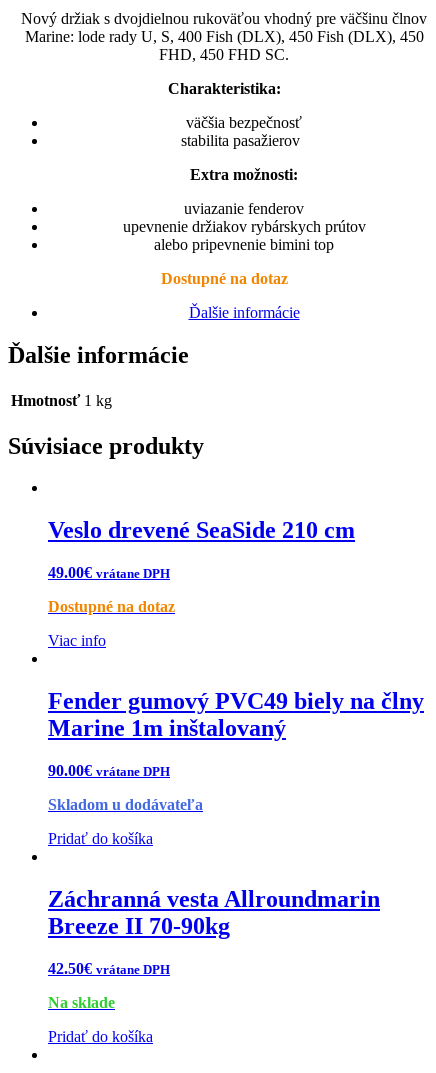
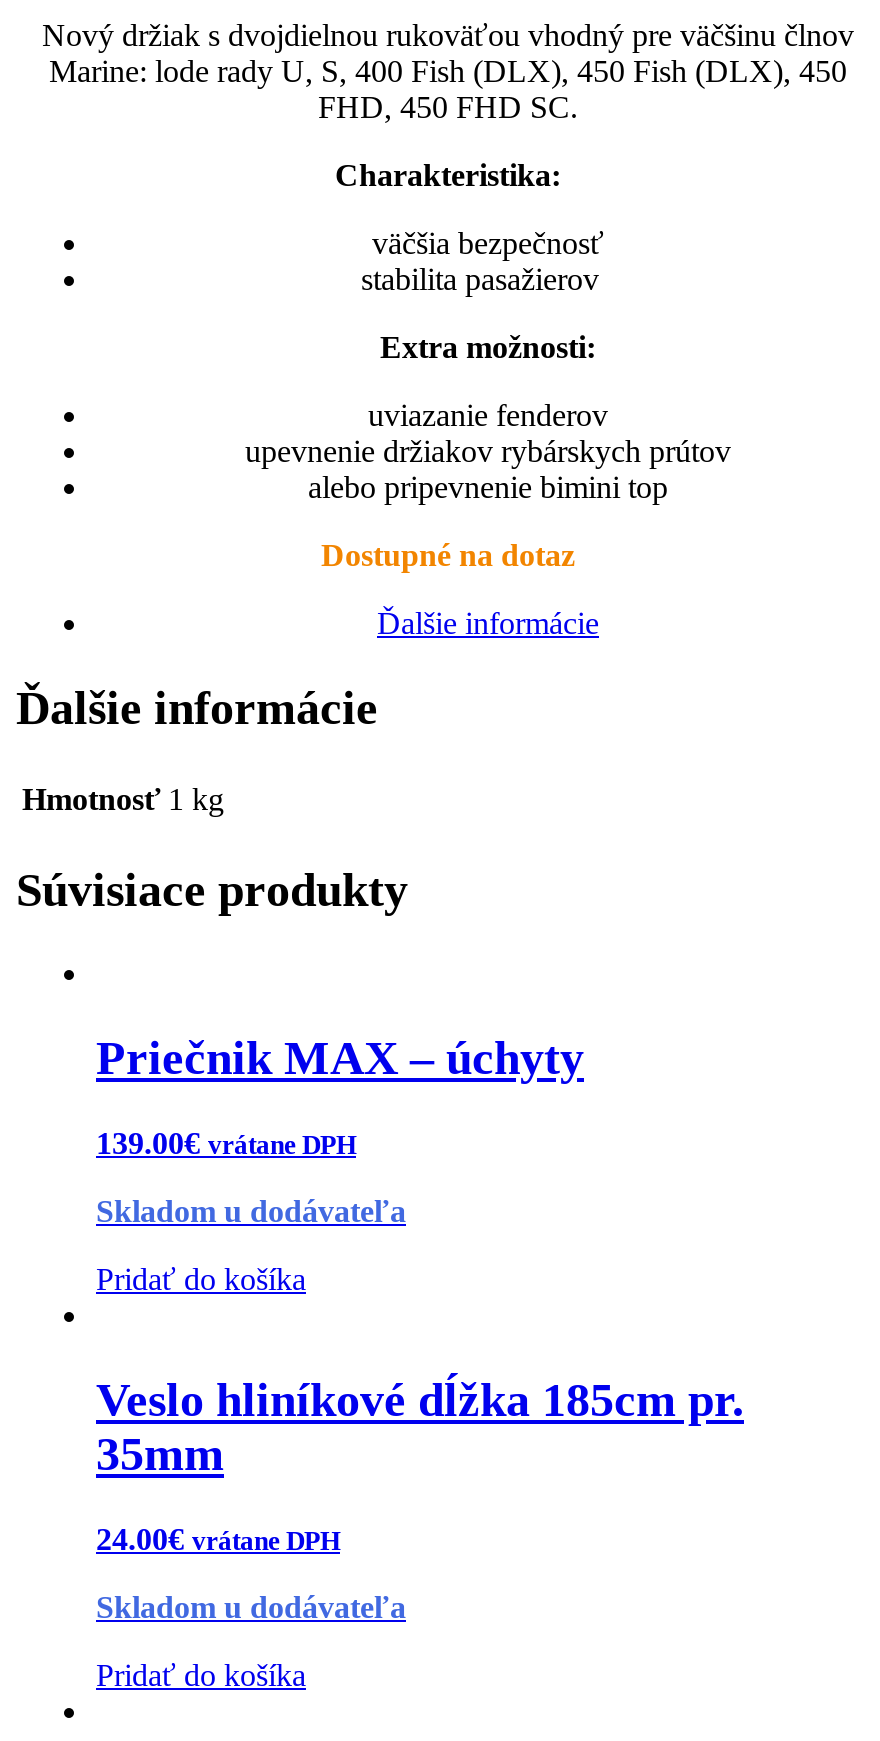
[48,517,424,779] Veslo drevené SeaSide 210 cm | 49.00€ vrátane DPH | Dostupné na dotaz | Viac info | Fender gumový PVC49 biely na člny | Marine 1m inštalovaný | 90.00€ vrátane DPH -> [96,1033,584,1160] Priečnik MAX – úchyty | 139.00€ vrátane DPH
[48,886,380,939] Záchranná vesta Allroundmarin | Breeze II 70-90kg -> [96,1374,744,1480] Veslo hliníkové dĺžka 185cm pr. | 35mm
[48,960,170,977] 42.50€ vrátane DPH -> [96,1522,340,1556] 24.00€ vrátane DPH
[48,994,115,1011] Na sklade -> [96,1590,406,1624] Skladom u dodávateľa

